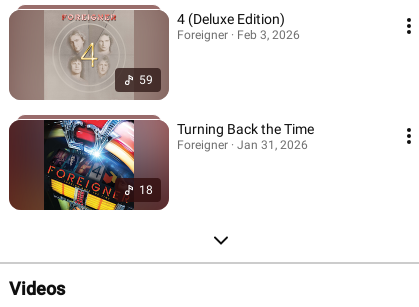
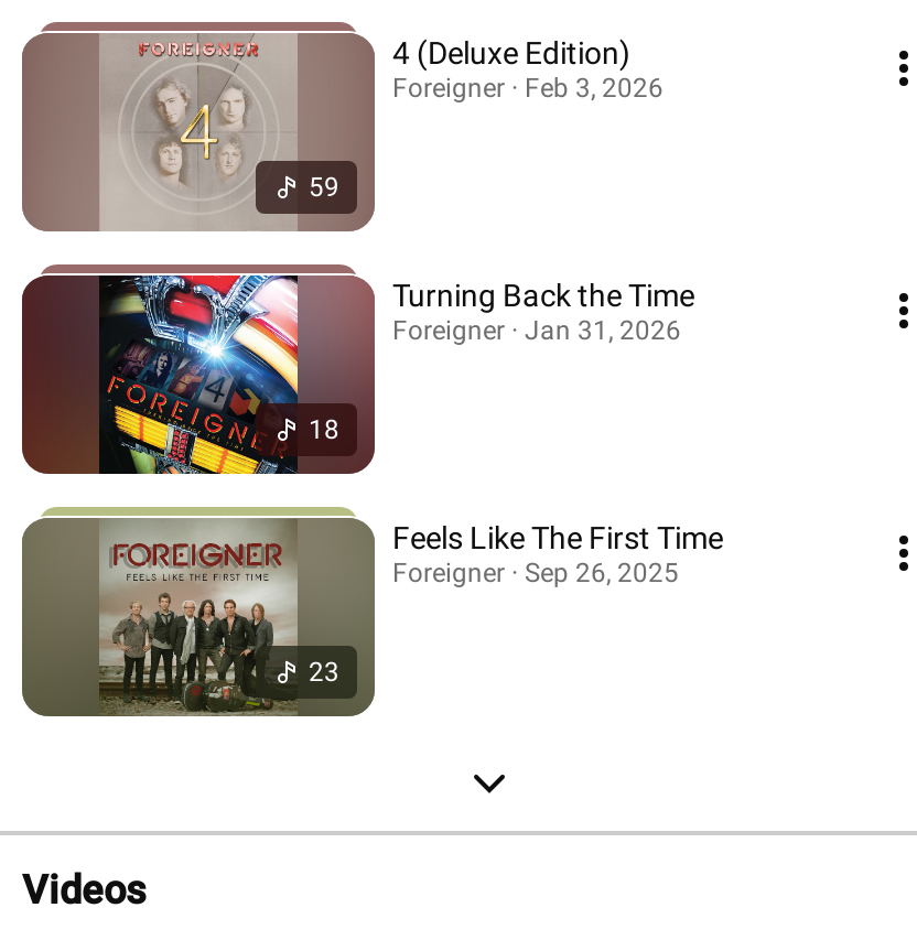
none -> [22,507,375,718] [image] | 23
none -> [392,519,723,587] Feels Like The First Time | Foreigner · Sep 26, 2025

